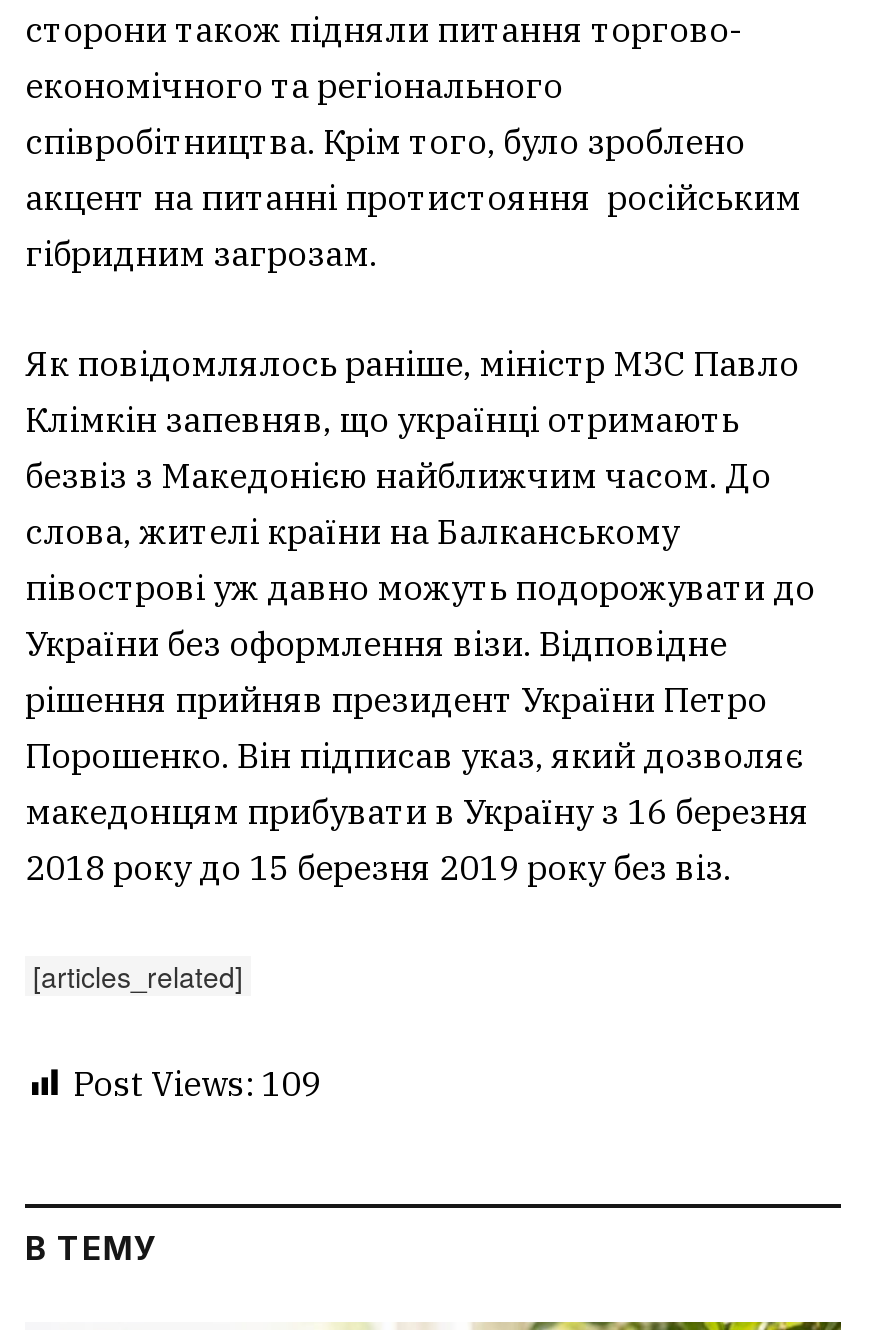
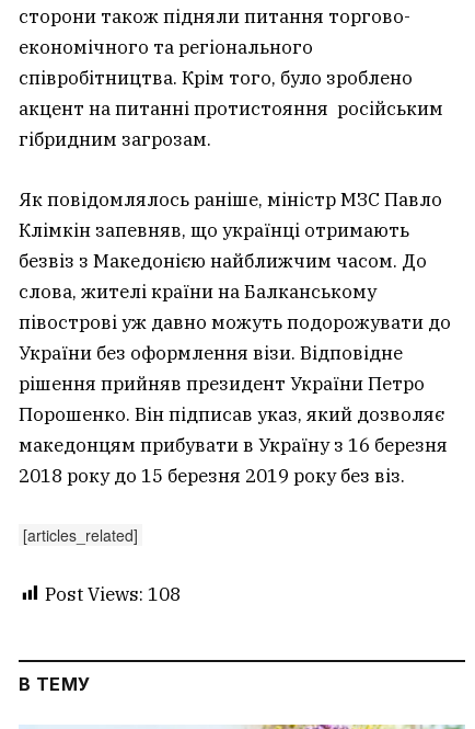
[73,1062,321,1106] Post Views: 109 -> [45,582,181,606] Post Views: 108

